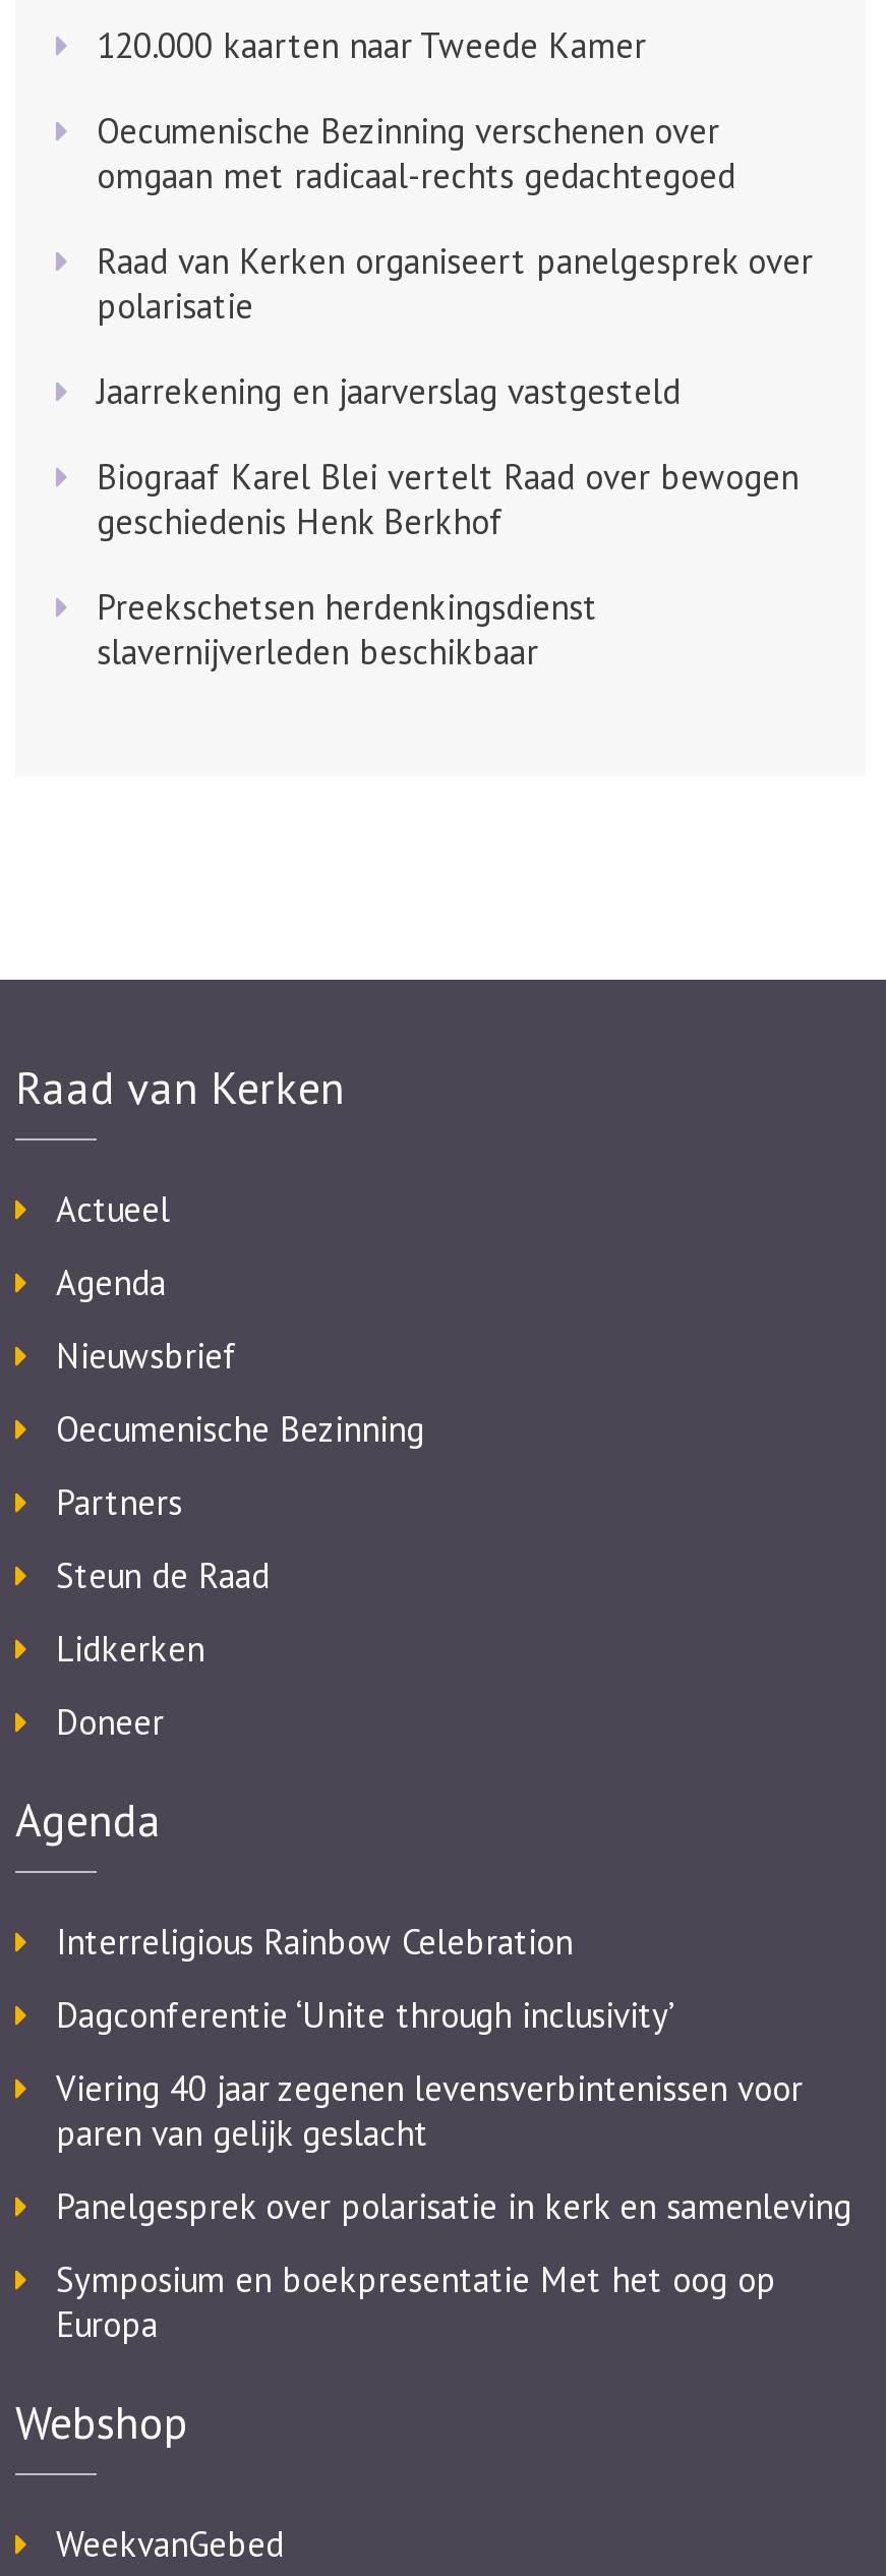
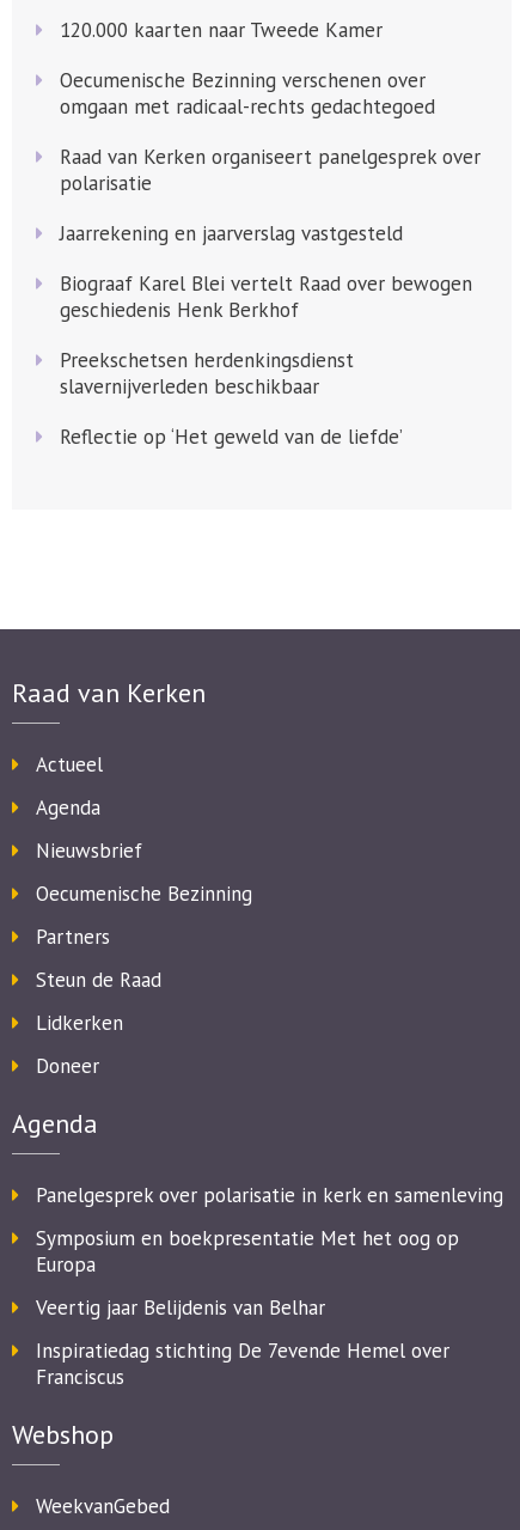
none -> [60,424,403,450] Reflectie op ‘Het geweld van de liefde’
moved [15,1059,424,1848] -> [12,676,252,1141]: Raad van Kerken | Actueel | Agenda | ... | Doneer | Agenda
[56,1920,803,2156] Interreligious Rainbow Celebration | Dagconferentie ‘Unite through inclusivity’ | Viering 40 jaar zegenen levensverbintenissen voor | paren van gelijk geslacht -> none
moved [56,2184,851,2347] -> [36,1182,503,1278]: Panelgesprek over polarisatie in kerk en samenleving | Symposium en boekpresentatie Met het oog op | Europa
none -> [36,1295,449,1391] Veertig jaar Belijdenis van Belhar | Inspiratiedag stichting De 7evende Hemel over | Franciscus

